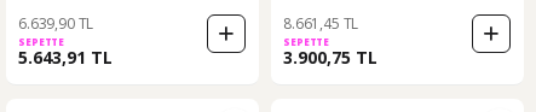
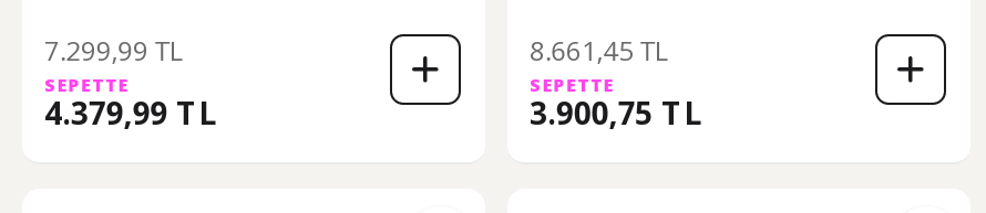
[18,13,94,34] 6.639,90 TL -> [44,32,183,70] 7.299,99 TL
[18,46,112,69] 5.643,91 TL -> [44,92,216,134] 4.379,99 TL

